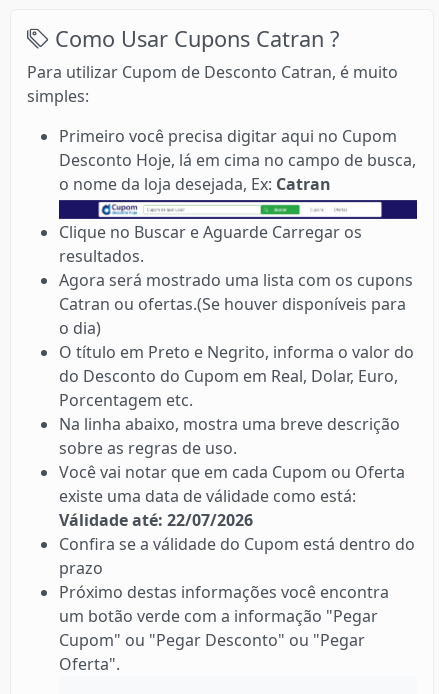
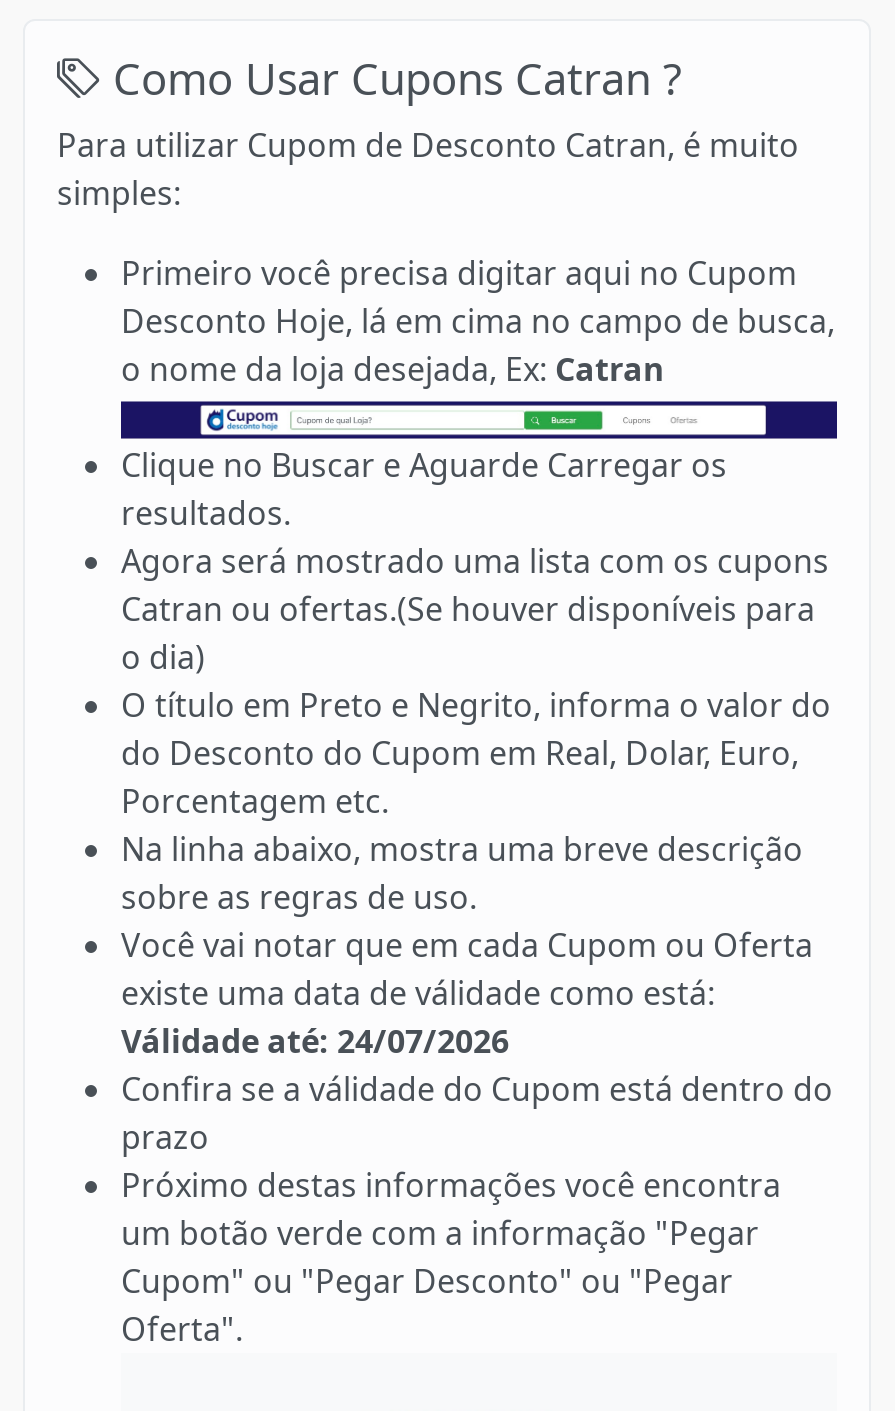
[59,509,253,531] Válidade até: 22/07/2026 -> [121,1018,509,1062] Válidade até: 24/07/2026

